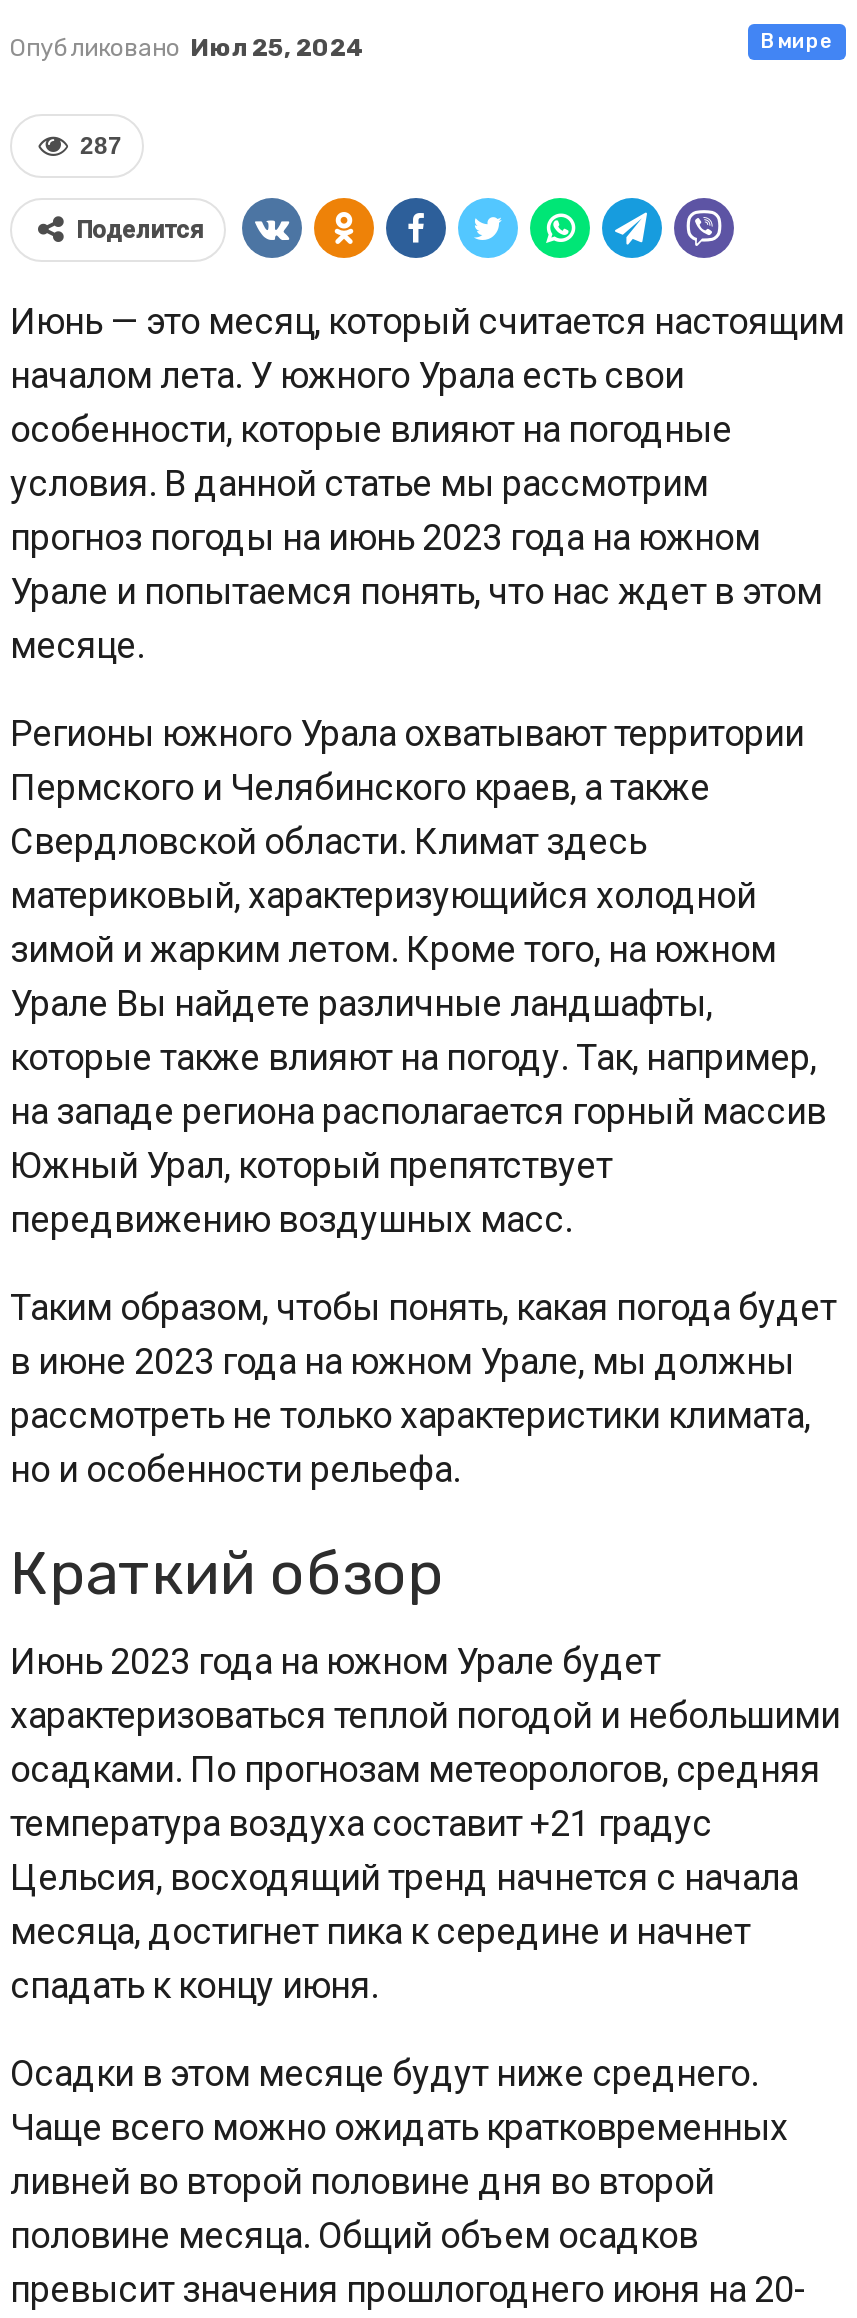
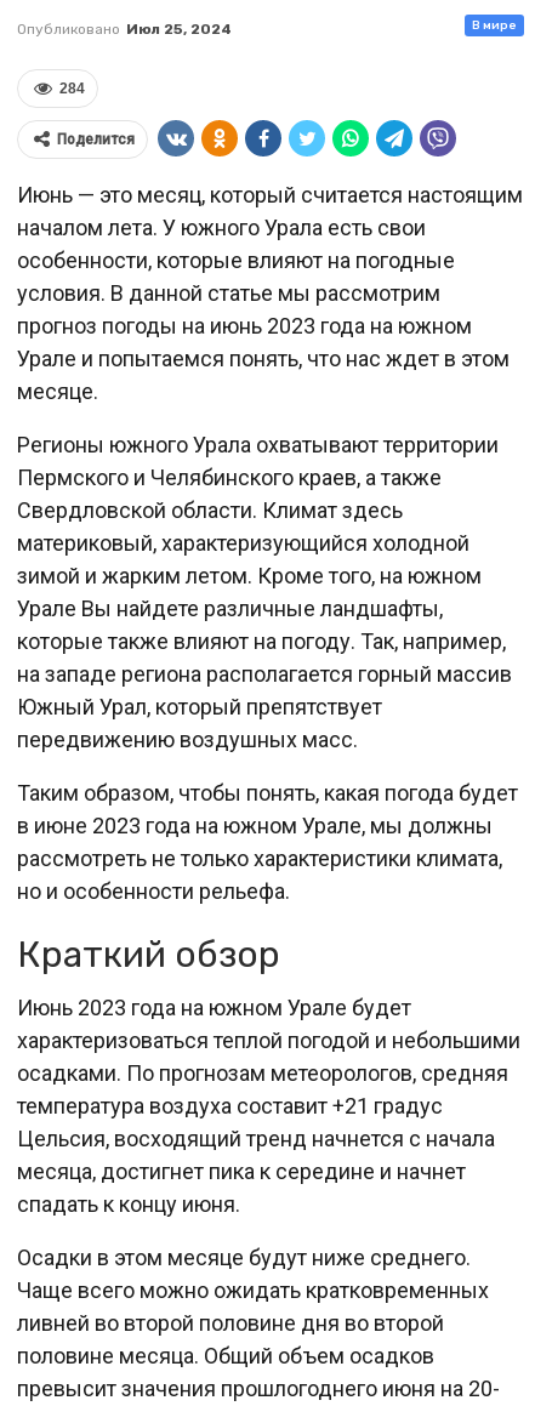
[80,132,122,160] 287 -> [59,80,85,97] 284

